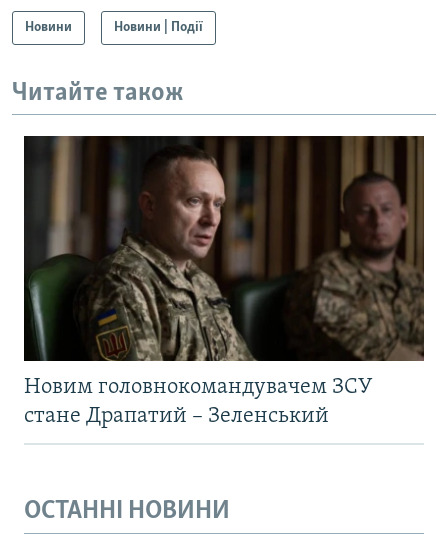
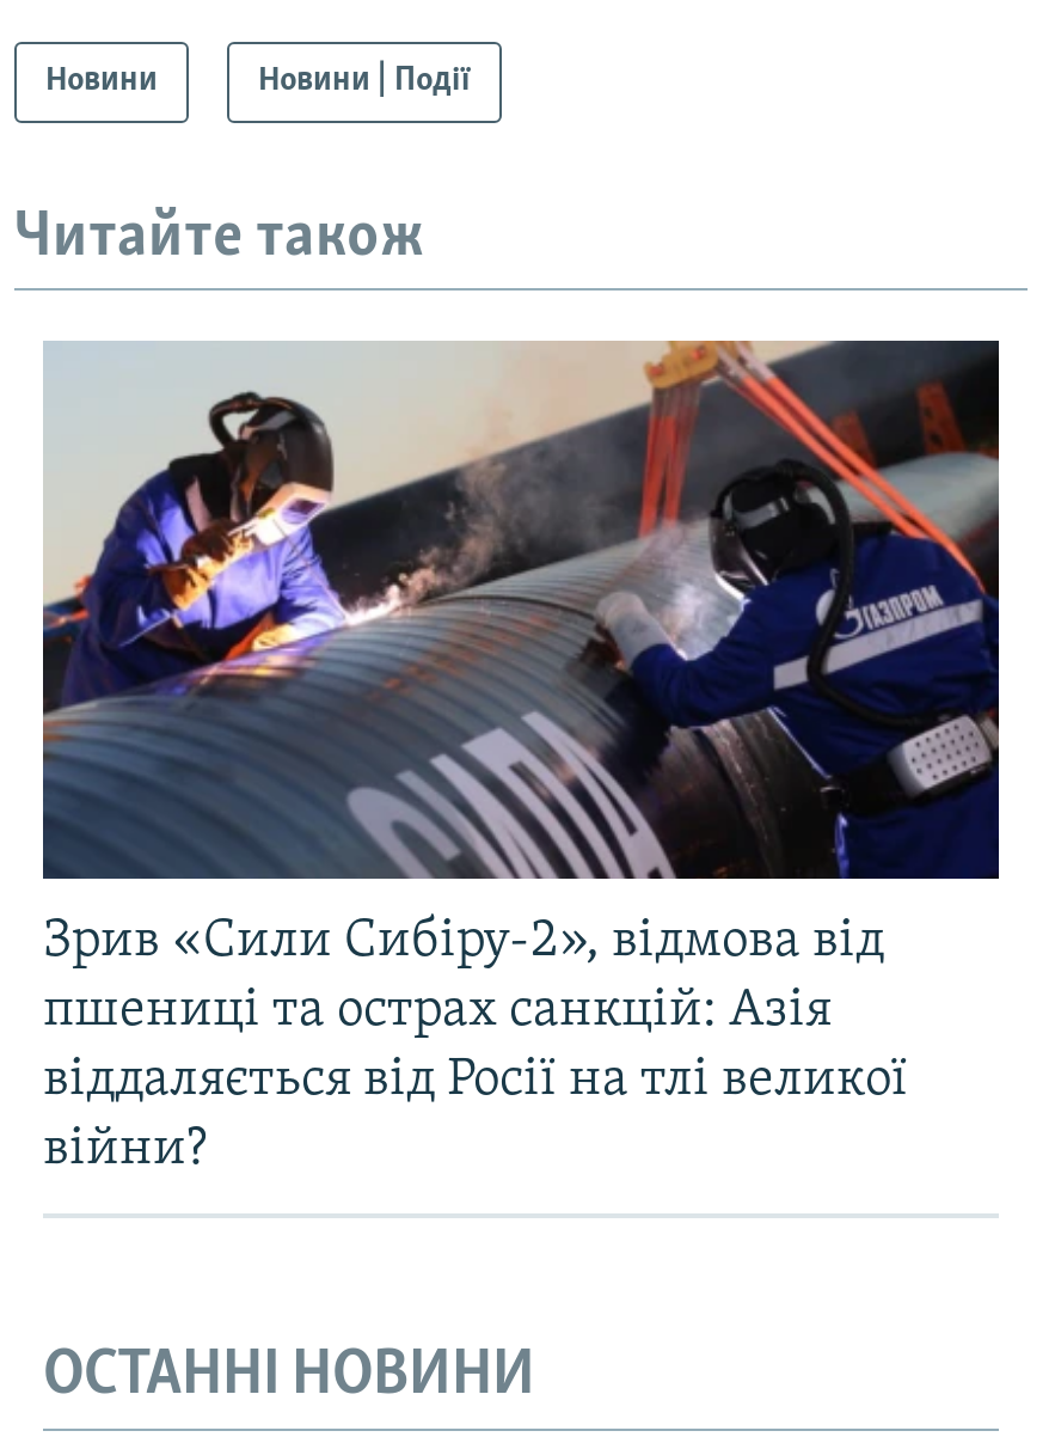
[23,135,424,428] [image] | Новим головнокомандувачем ЗСУ | стане Драпатий – Зеленський -> [41,338,999,1179] [image] | Зрив «Сили Сибіру-2», відмова від | пшениці та острах санкцій: Азія | віддаляється від Росії на тлі великої | війни?

